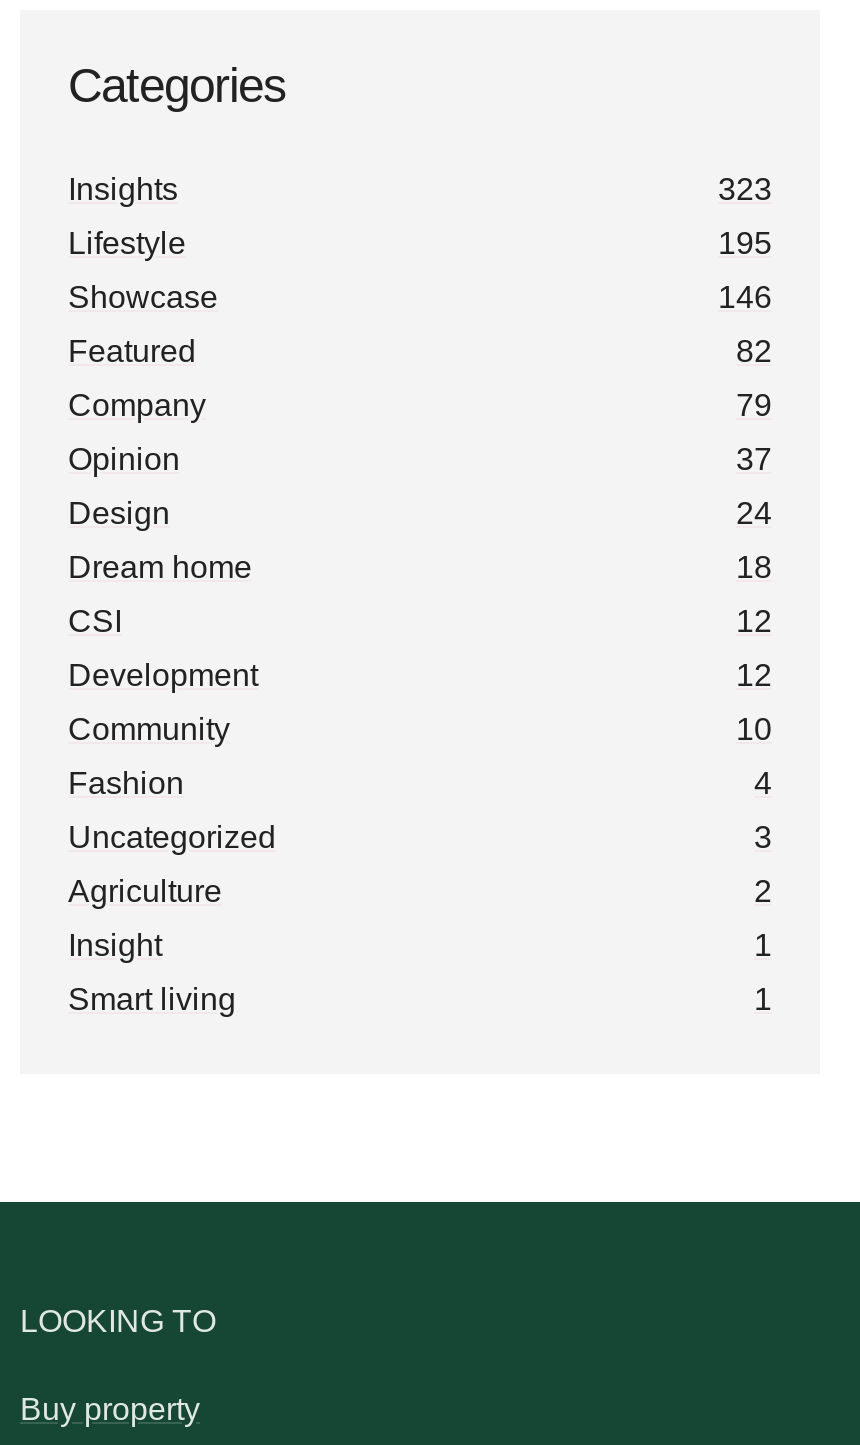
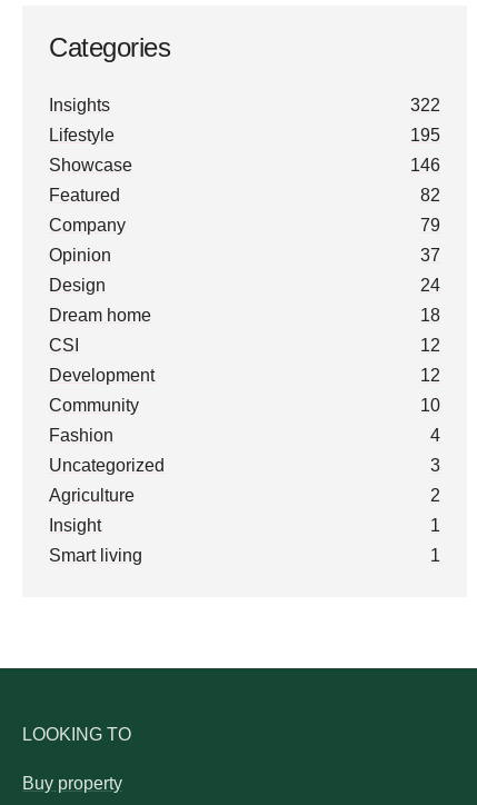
[718,171,772,205] 323 -> [410,96,440,115] 322

